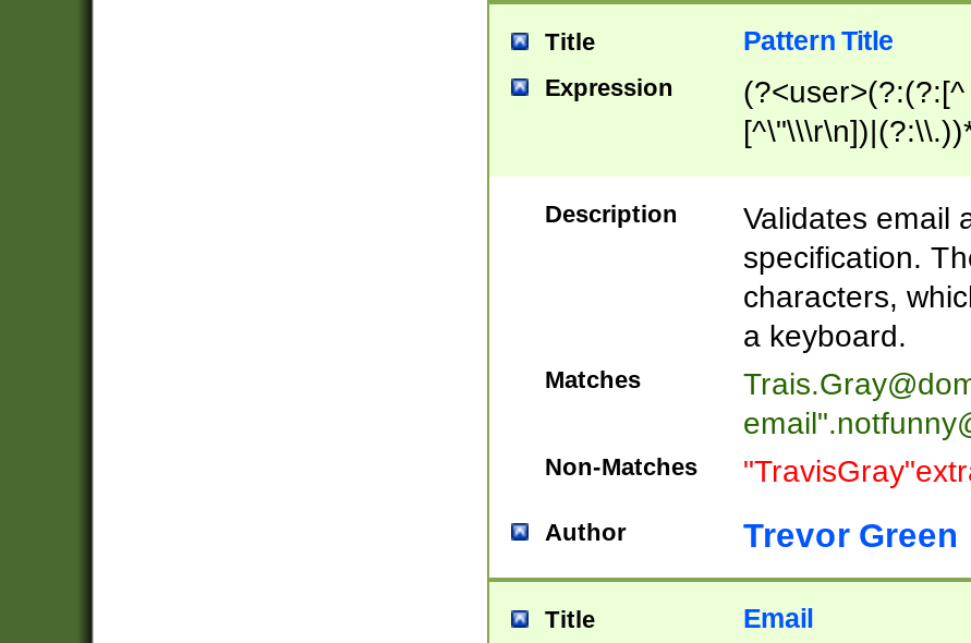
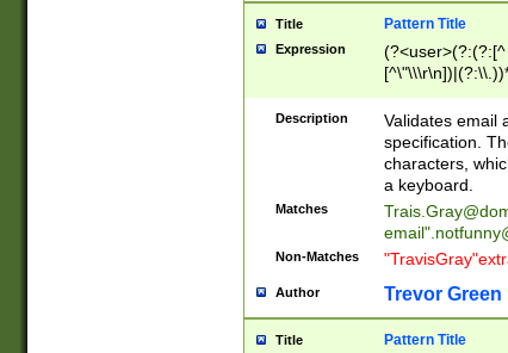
[743,604,813,635] Email -> [383,332,466,348] Pattern Title

